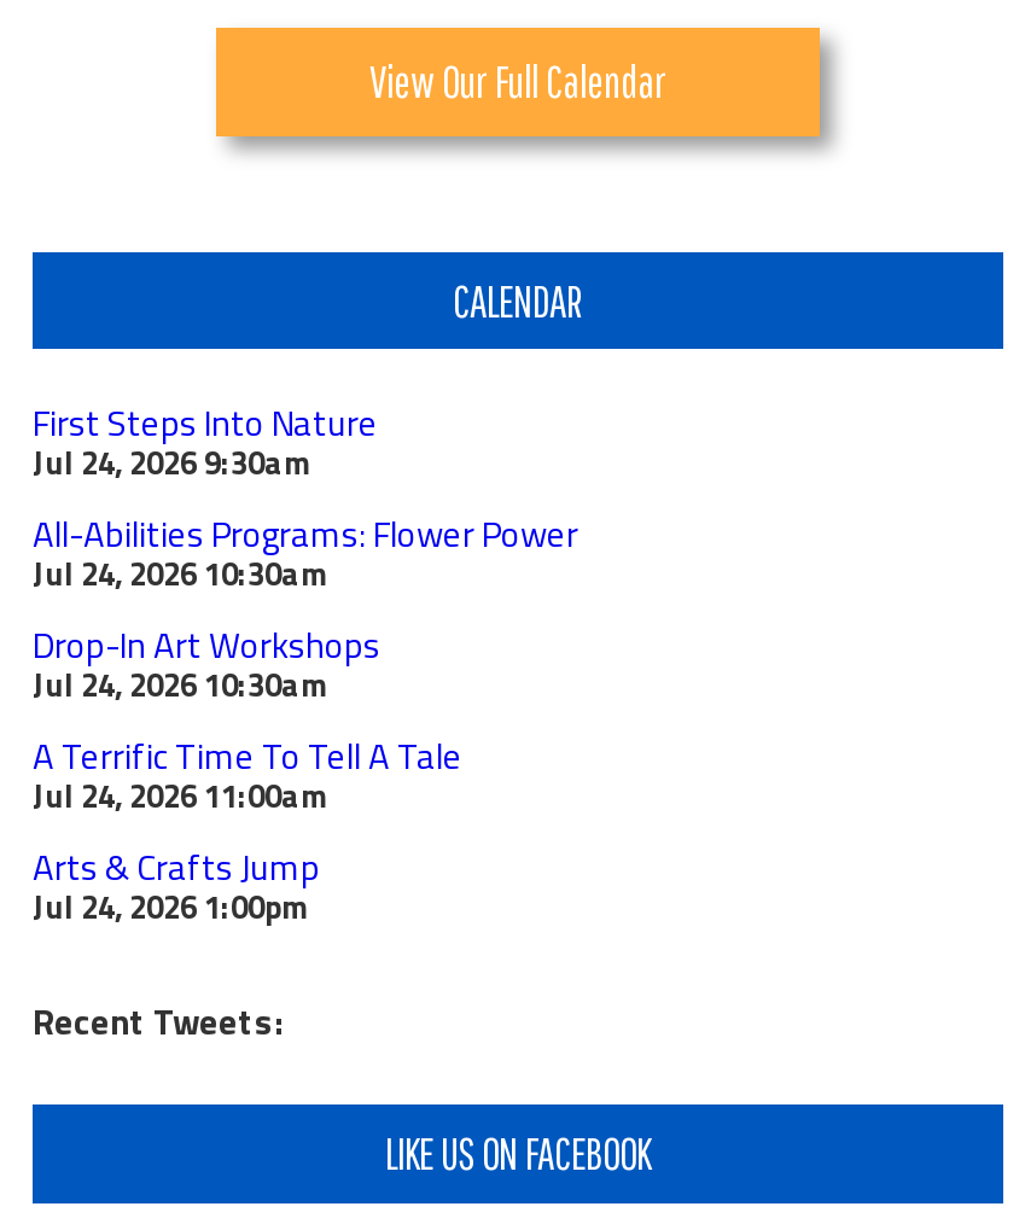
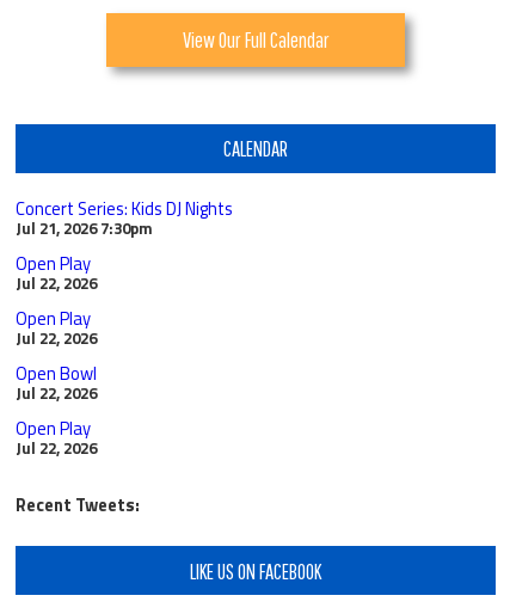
[33,396,578,932] First Steps Into Nature | Jul 24, 2026 9:30am | All-Abilities Programs: Flower Power | Jul 24, 2026 10:30am | Drop-In Art Workshops | Jul 24, 2026 10:30am | A Terrific Time To Tell A Tale | Jul 24, 2026 11:00am | Arts & Crafts Jump | Jul 24, 2026 1:00pm -> [16,195,233,460] Concert Series: Kids DJ Nights | Jul 21, 2026 7:30pm | Open Play | Jul 22, 2026 | Open Play | Jul 22, 2026 | Open Bowl | Jul 22, 2026 | Open Play | Jul 22, 2026

